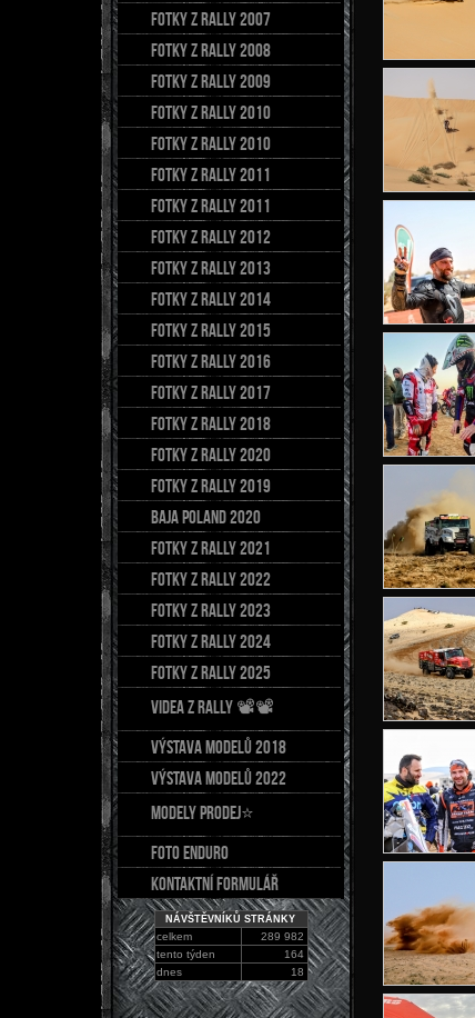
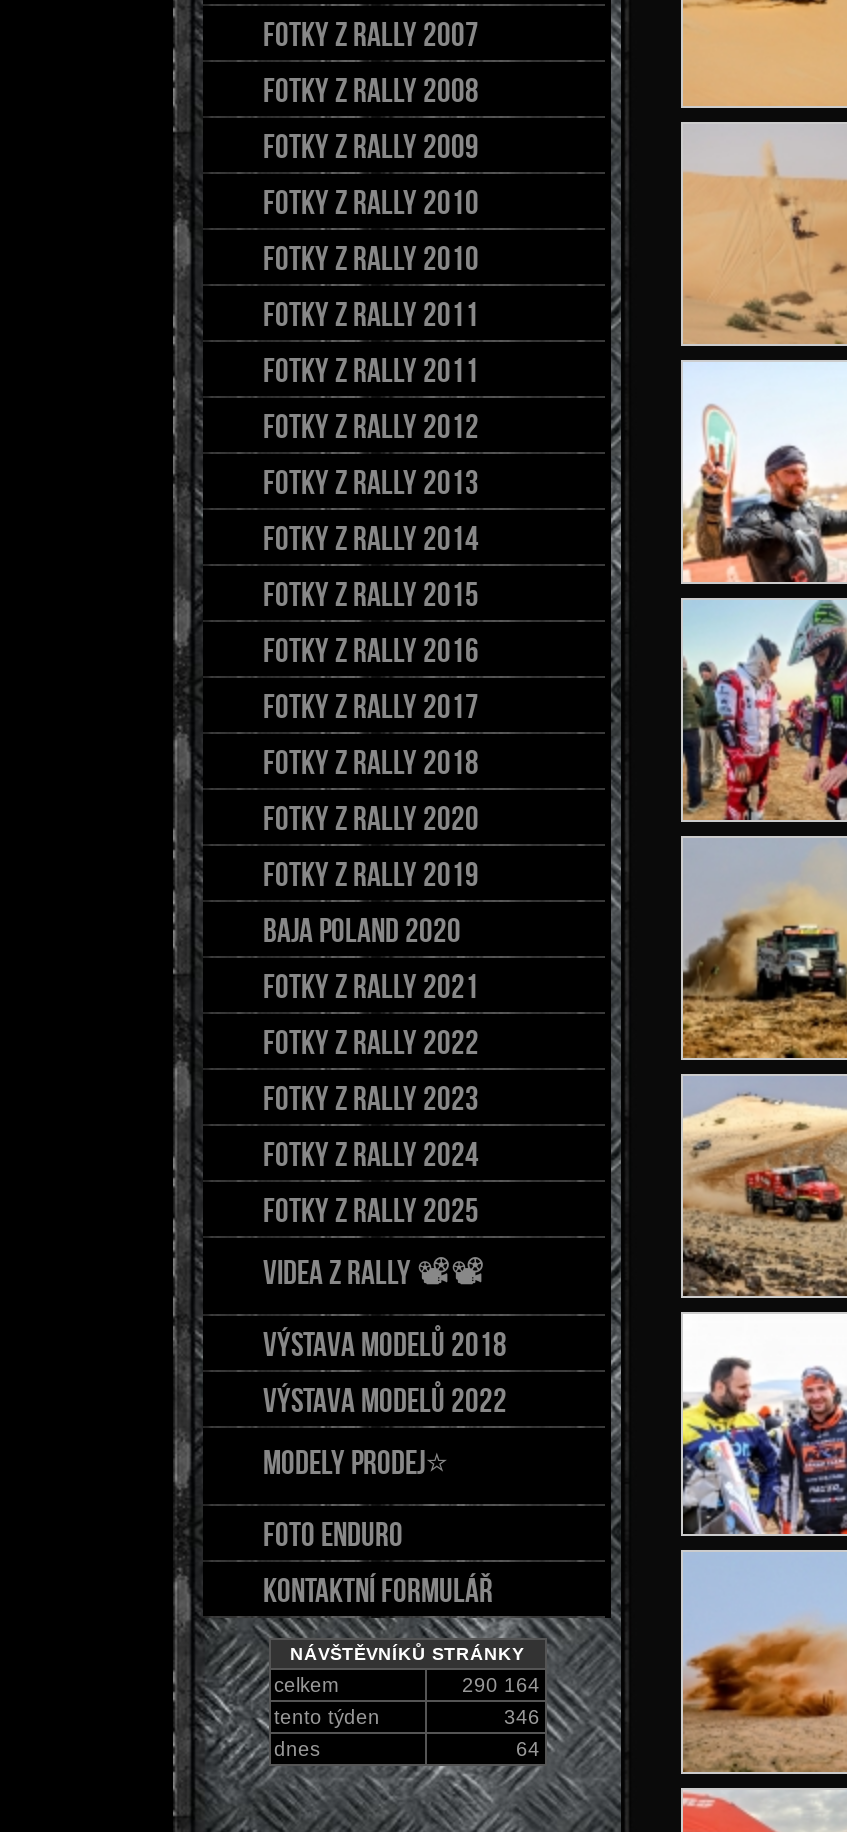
[261,930,305,942] 289 982 -> [462,1674,540,1696] 290 164
[285,948,305,960] 164 -> [504,1706,540,1728] 346
[291,966,305,978] 18 -> [516,1738,540,1760] 64

